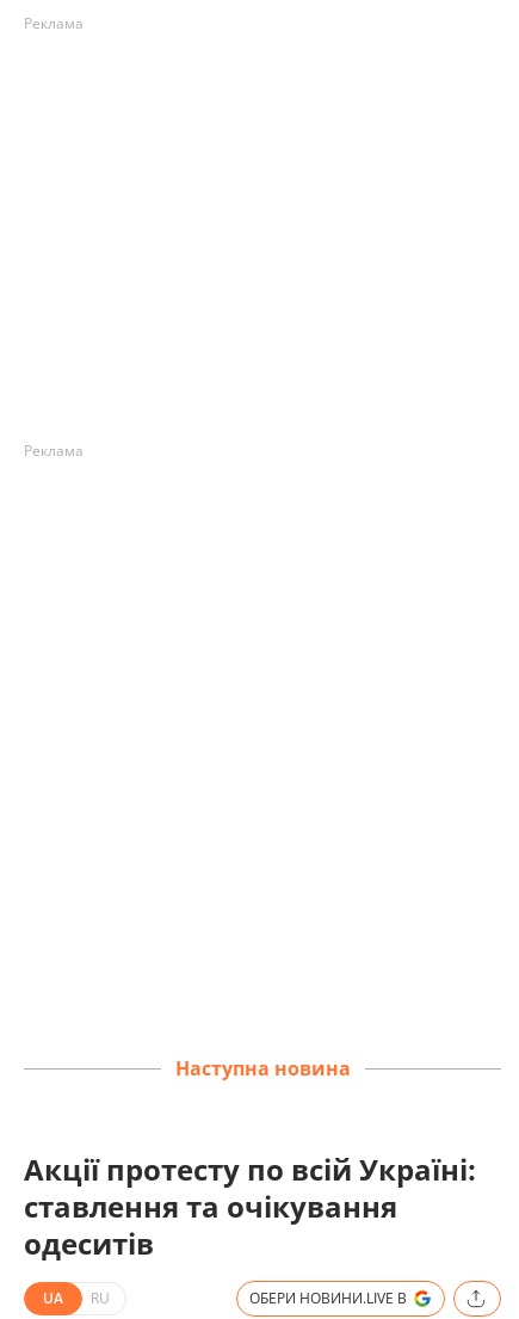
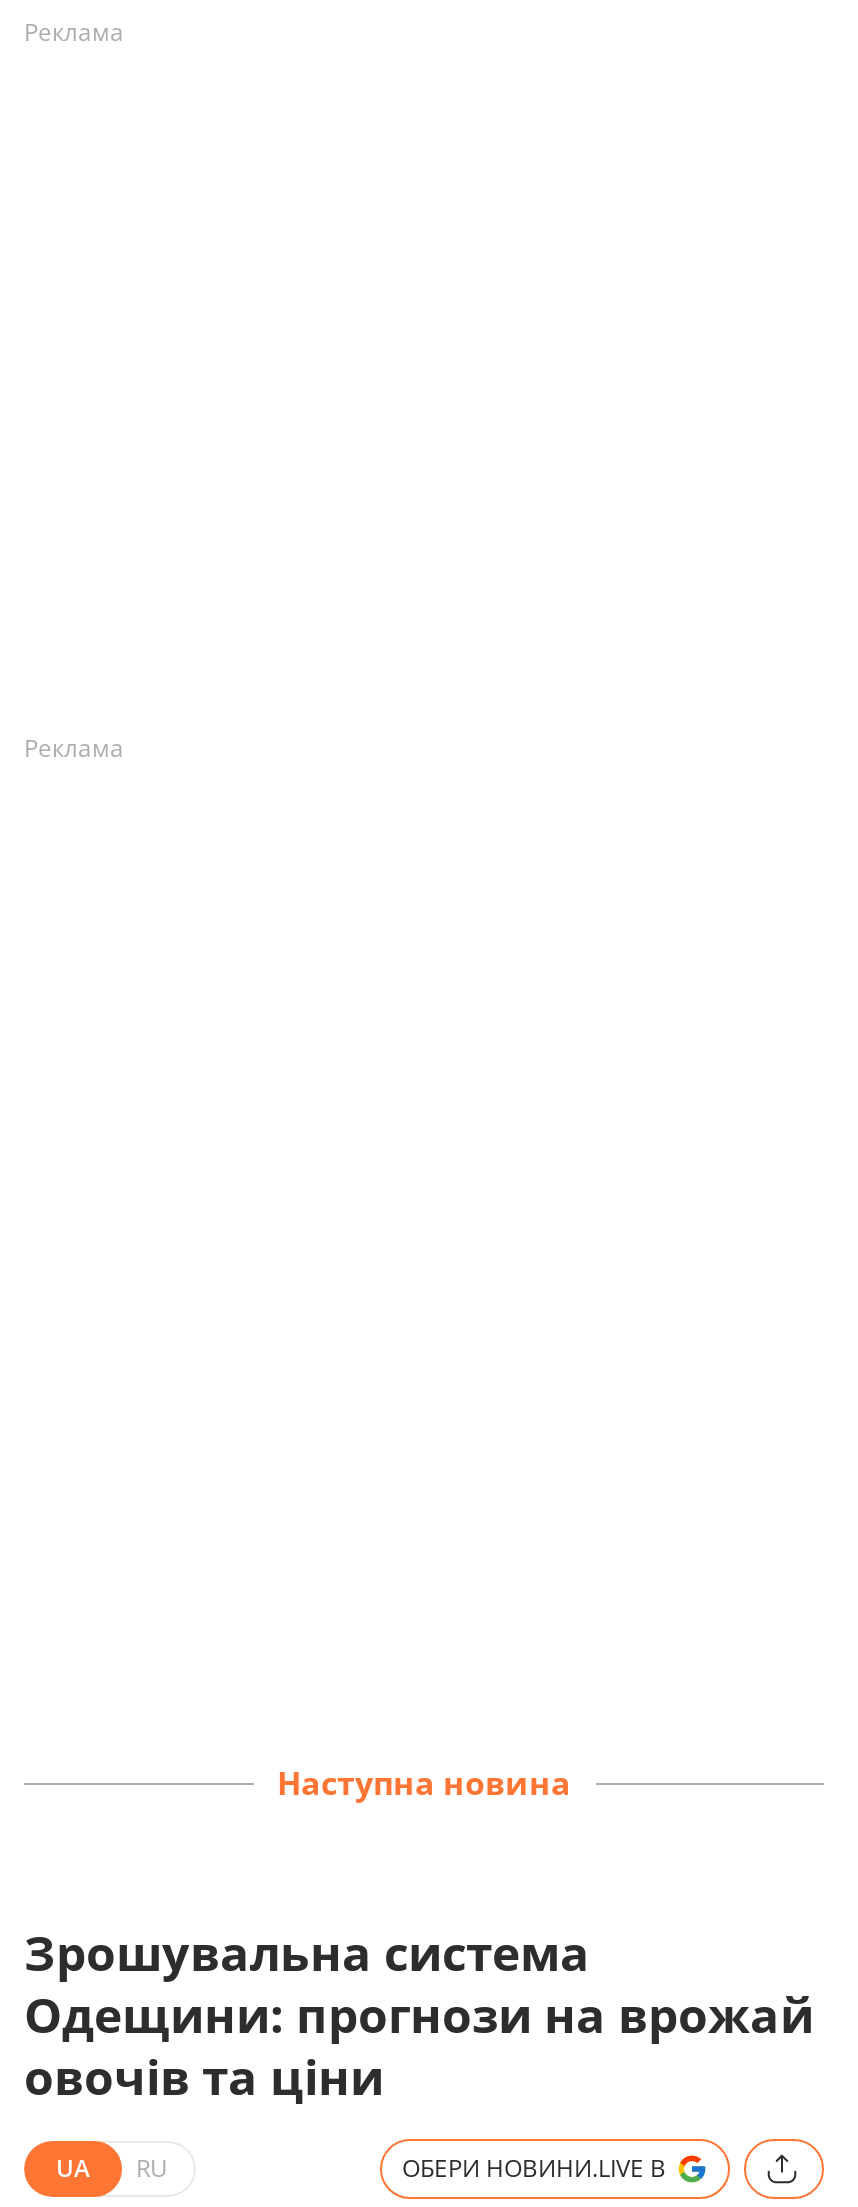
[24,1149,476,1263] Акції протесту по всій Україні: | ставлення та очікування | одеситів -> [24,1919,814,2109] Зрошувальна система | Одещини: прогнози на врожай | овочів та ціни

